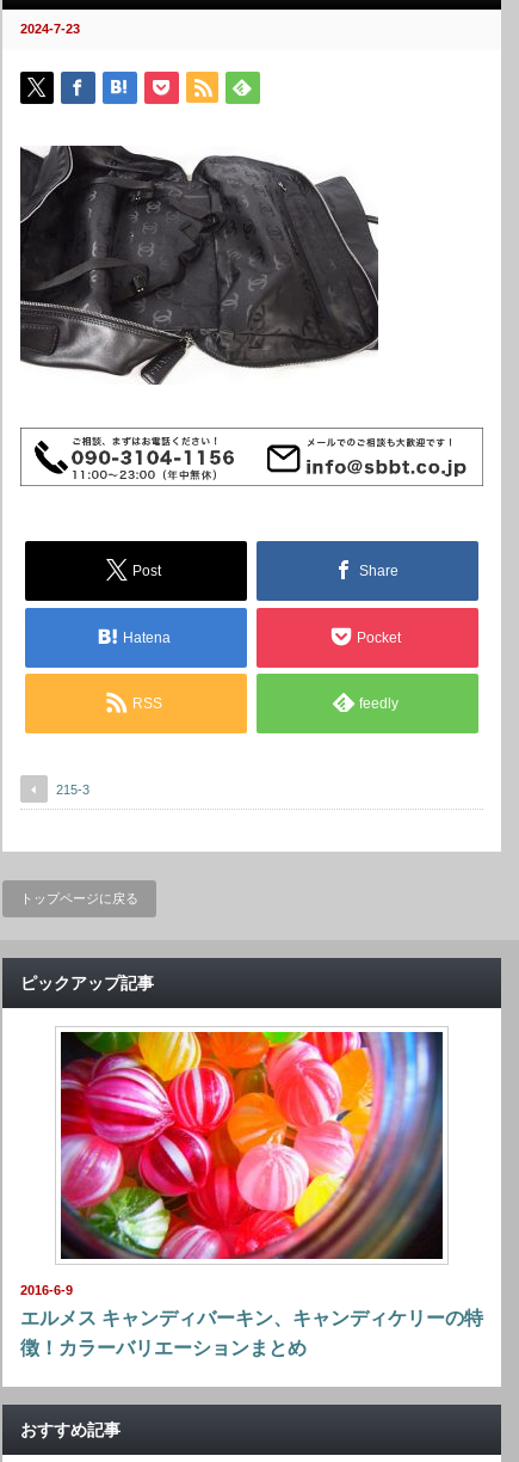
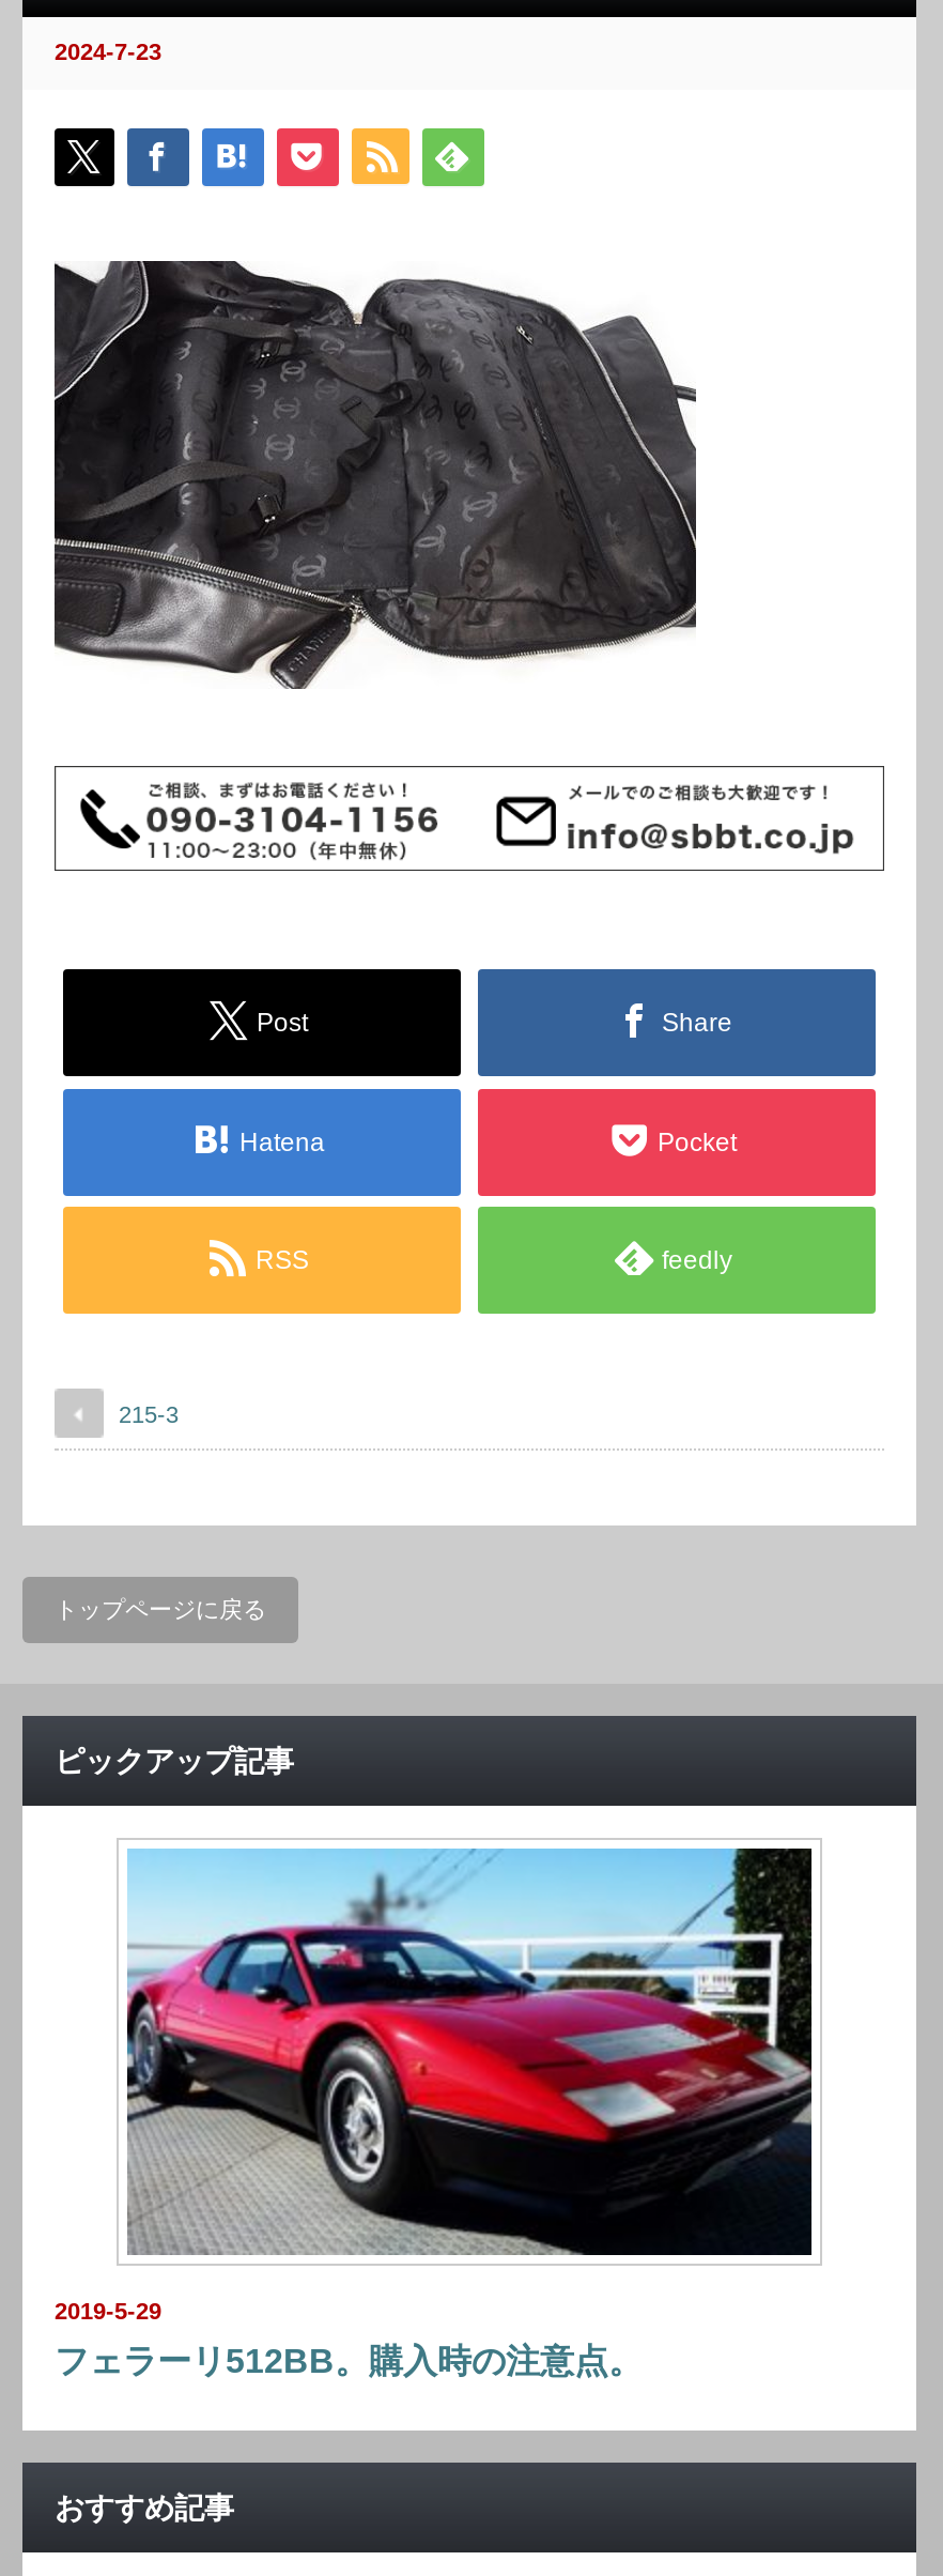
[20,1031,483,1358] [image] | 2016-6-9 | エルメス キャンディバーキン、キャンディケリーの特 | 徴！カラーバリエーションまとめ -> [55,1846,814,2380] [image] | 2019-5-29 | フェラーリ512BB。購入時の注意点。

